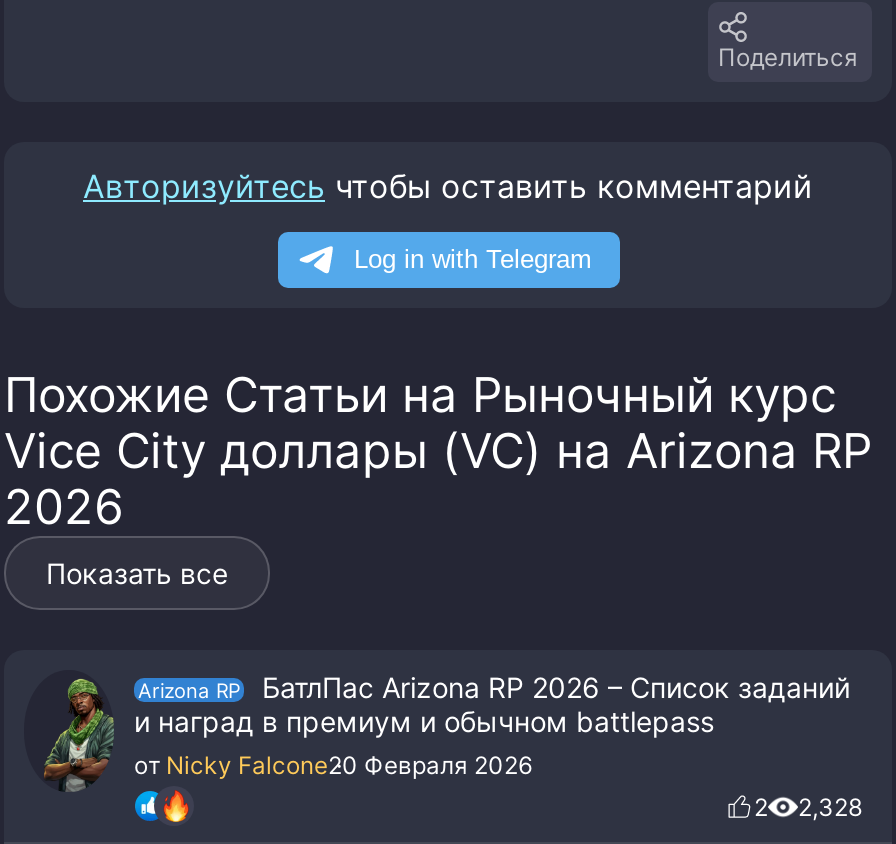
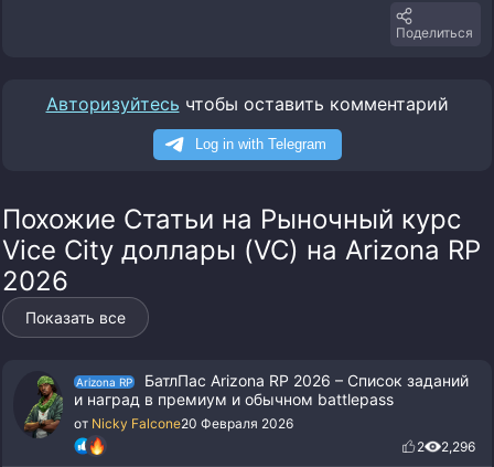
[754,791,862,821] 2 2,328 -> [417,438,475,454] 2 2,296

